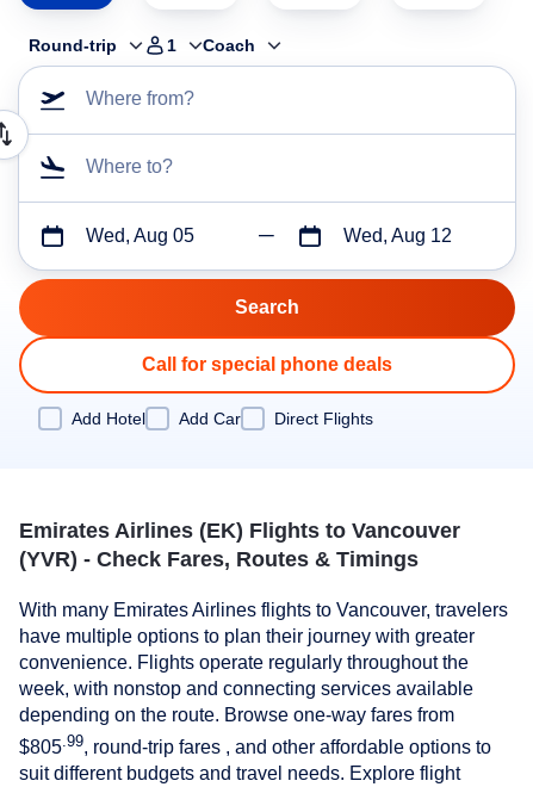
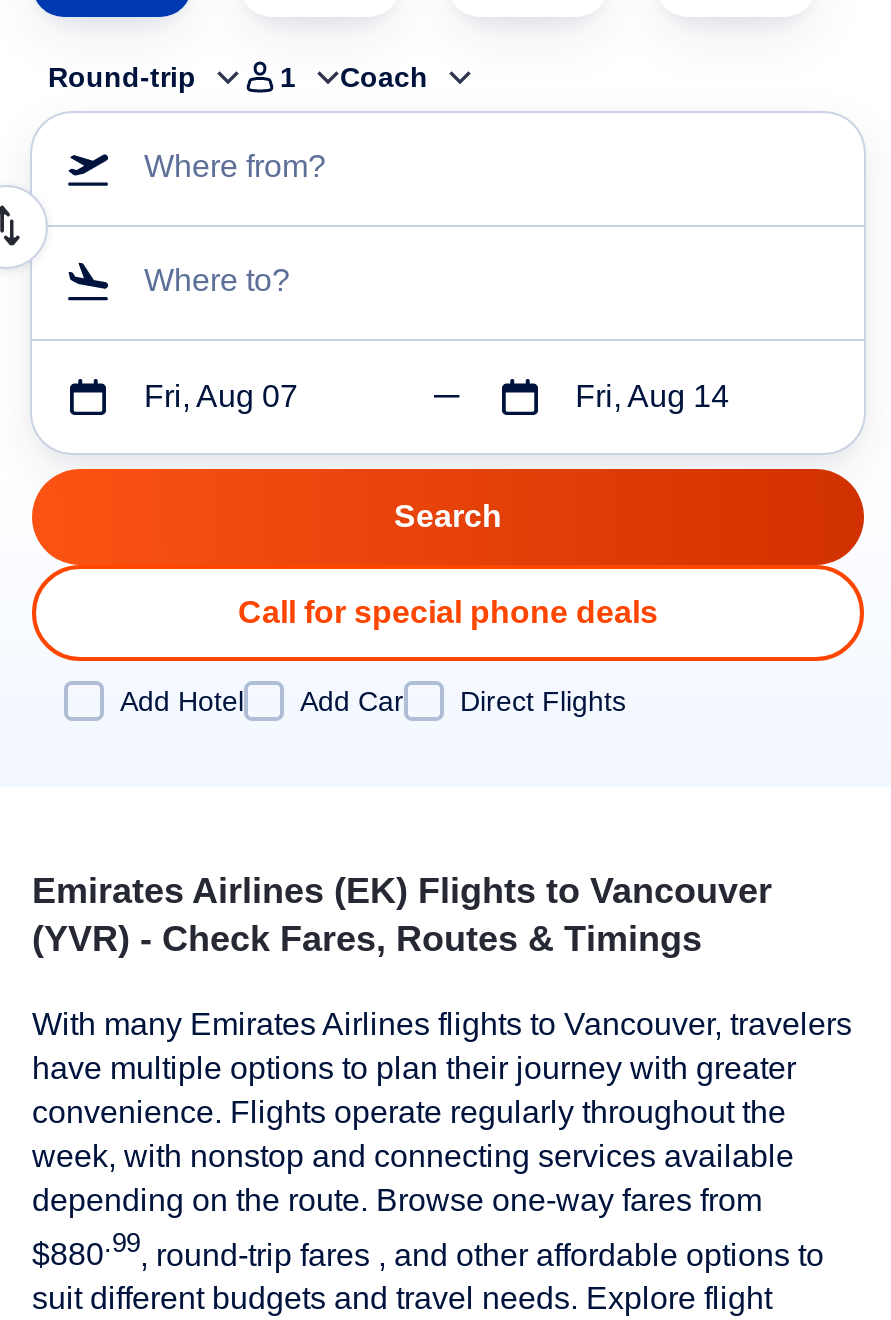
[86,226,194,246] Wed, Aug 05 -> [144,379,298,413] Fri, Aug 07
[343,226,452,246] Wed, Aug 12 -> [575,379,729,413] Fri, Aug 14
[19,732,491,757] $805.99, round-trip fares , and other affordable options to -> [32,1228,824,1270] $880.99, round-trip fares , and other affordable options to

